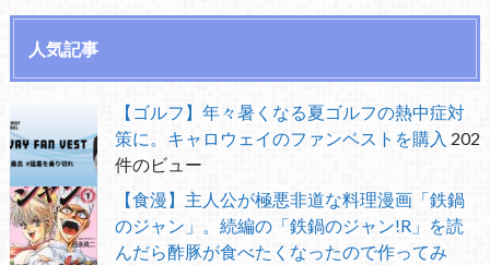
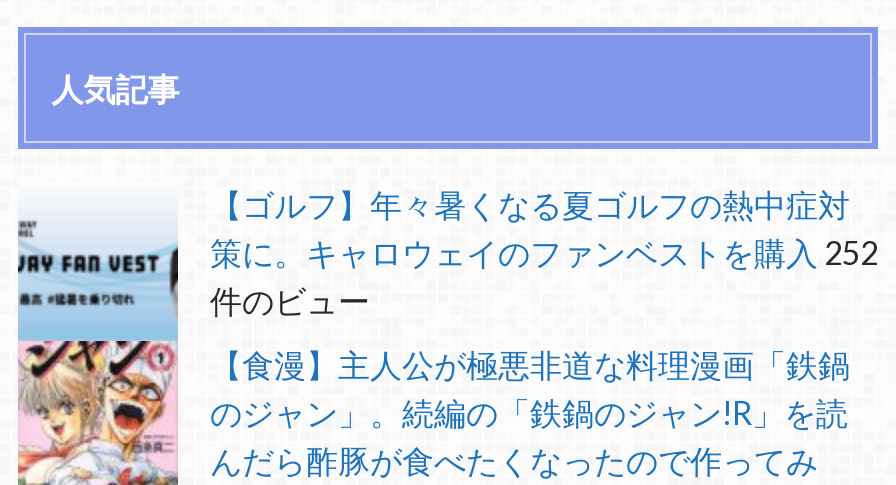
[115,128,480,148] 策に。キャロウェイのファンベストを購入 202 -> [210,233,878,271] 策に。キャロウェイのファンベストを購入 252

